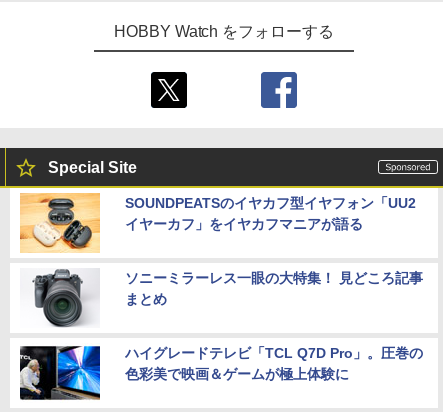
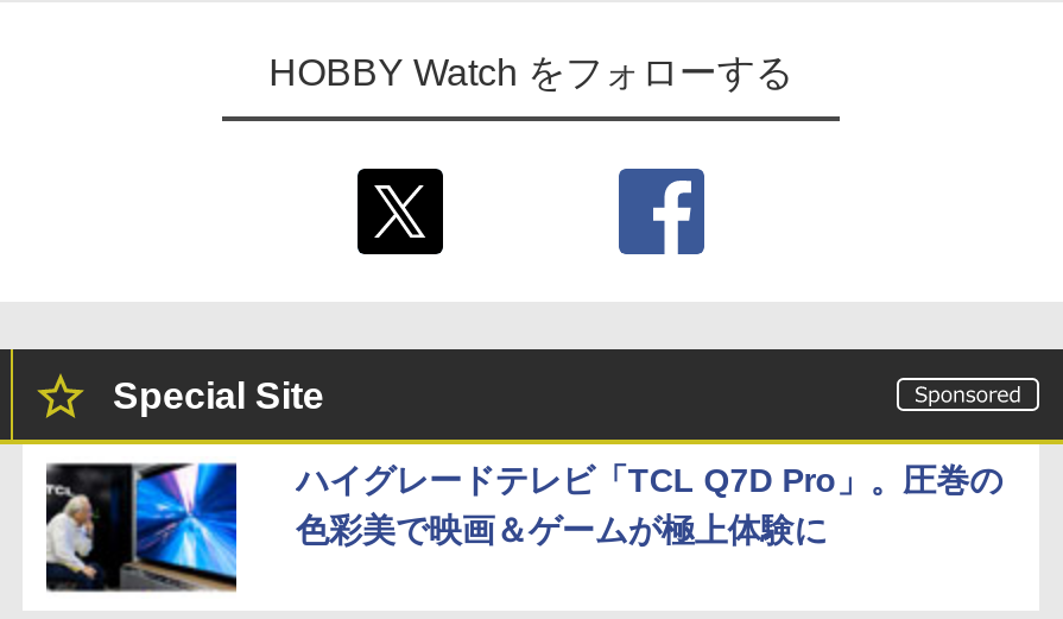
[20,192,423,307] [image] | SOUNDPEATSのイヤカフ型イヤフォン「UU2 | イヤーカフ」をイヤカフマニアが語る | ソニーミラーレス一眼の大特集！ 見どころ記事 | まとめ -> none
[32,269,84,328] [image] -> none

